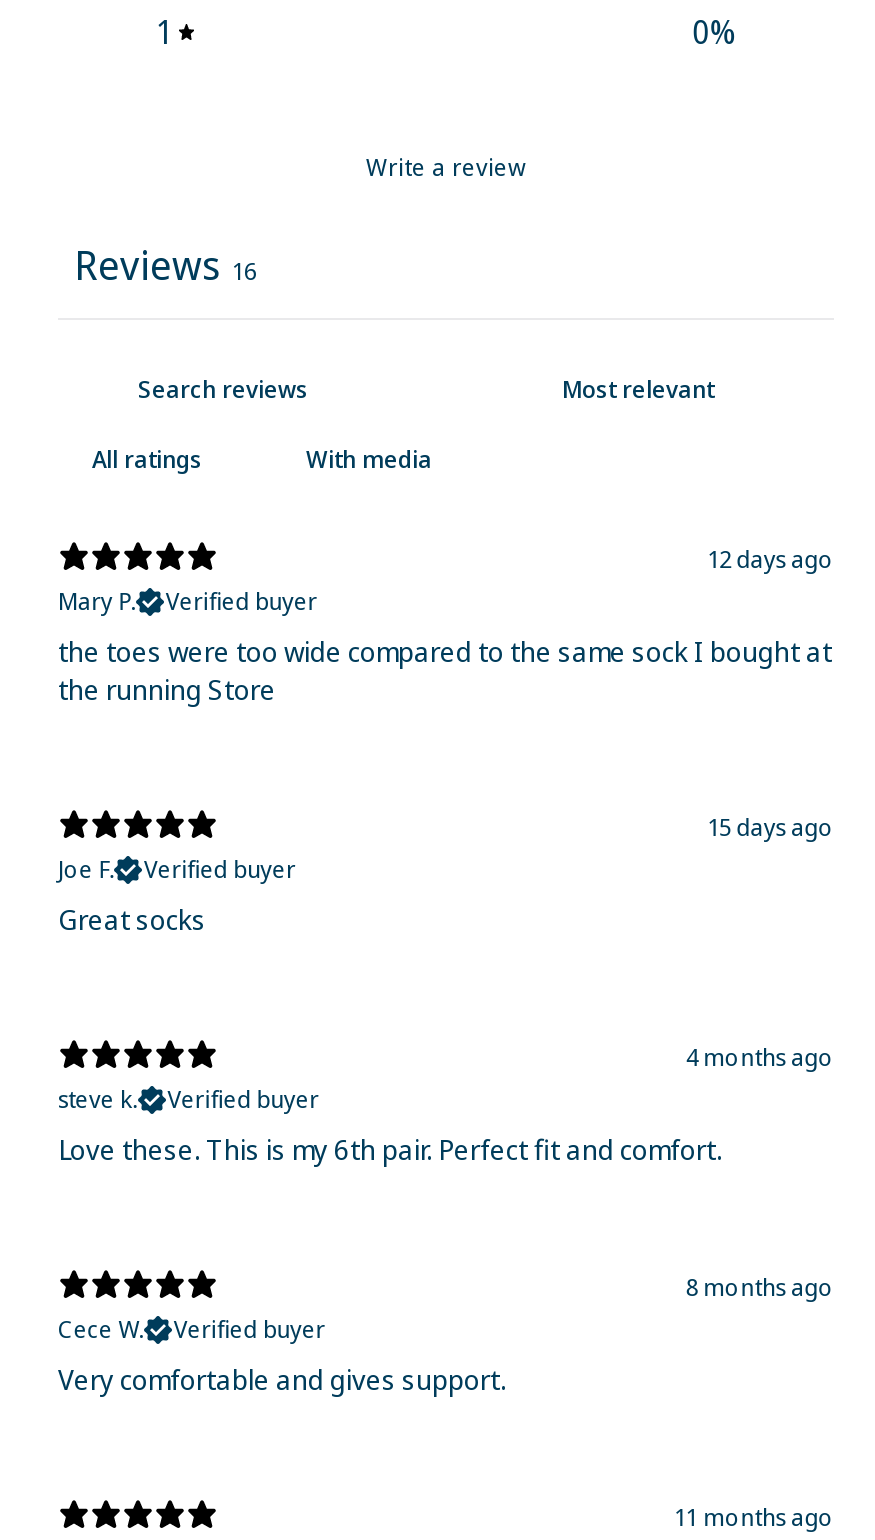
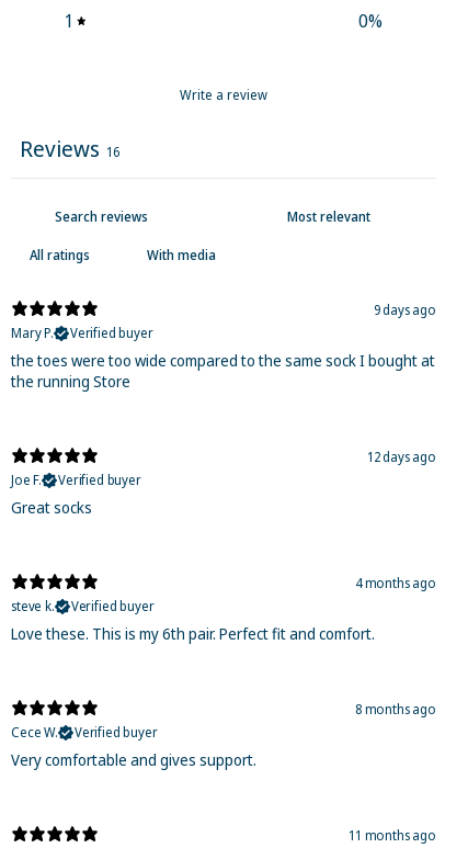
[708,542,834,576] 12 days ago -> [373,301,436,319] 9 days ago
[708,810,834,844] 15 days ago -> [367,448,436,466] 12 days ago

